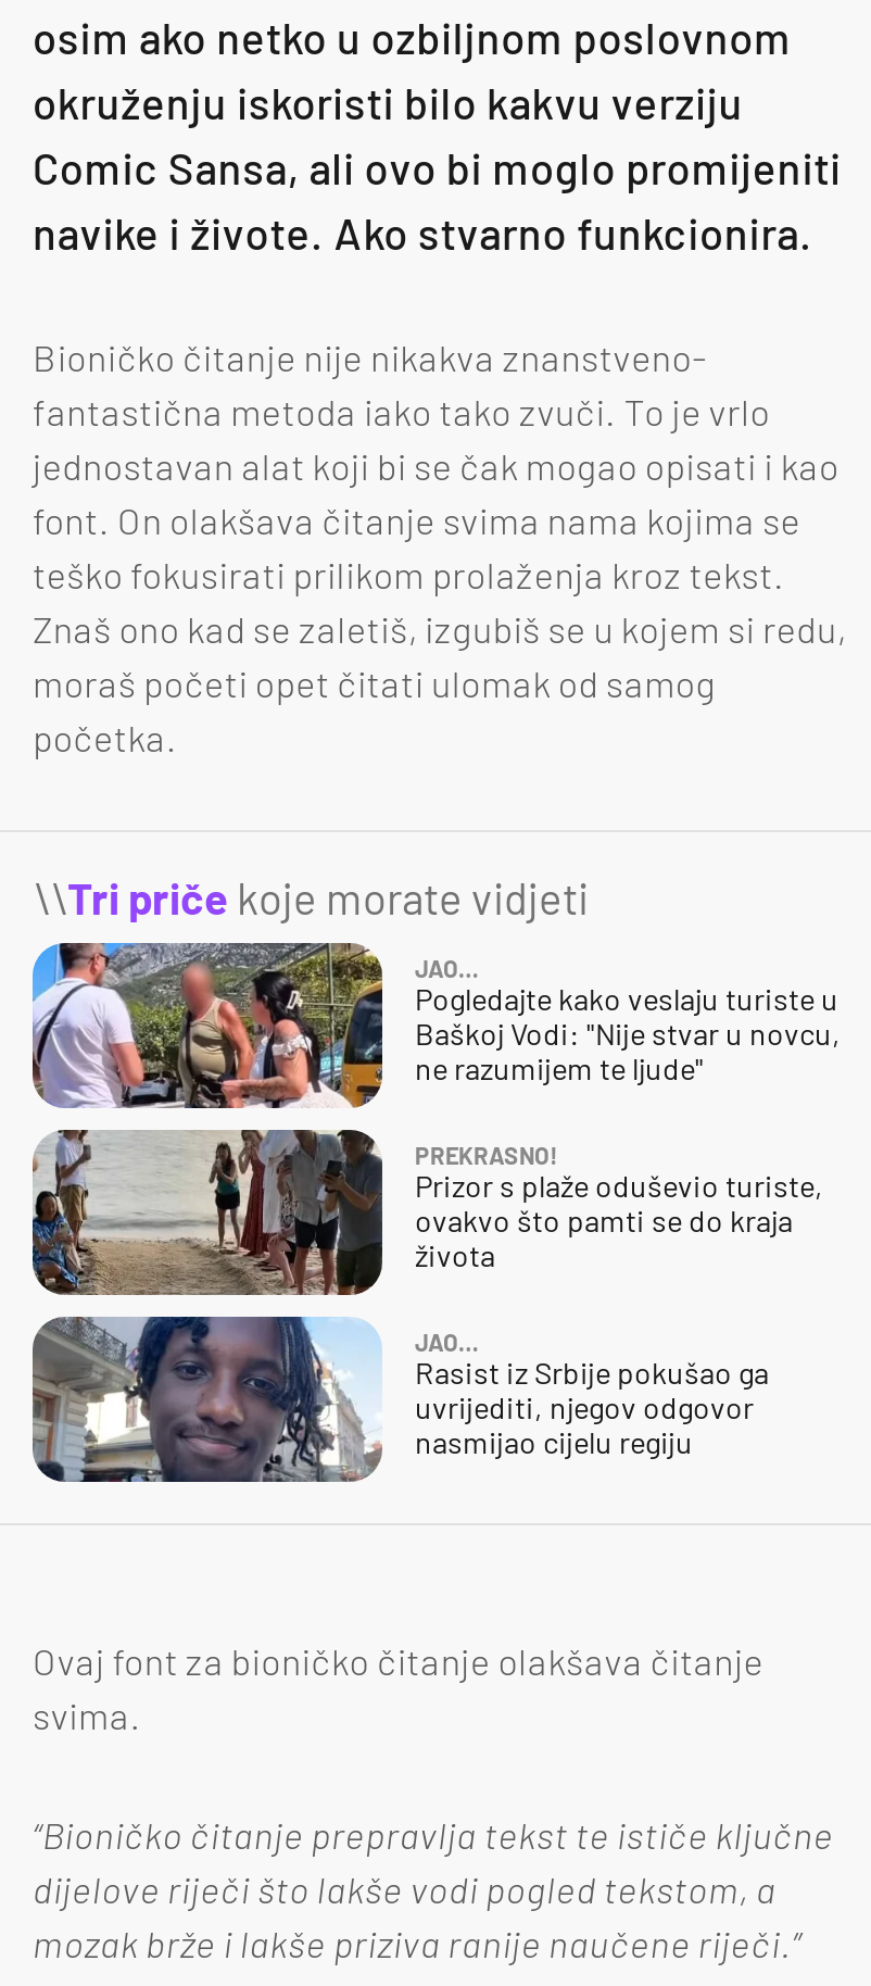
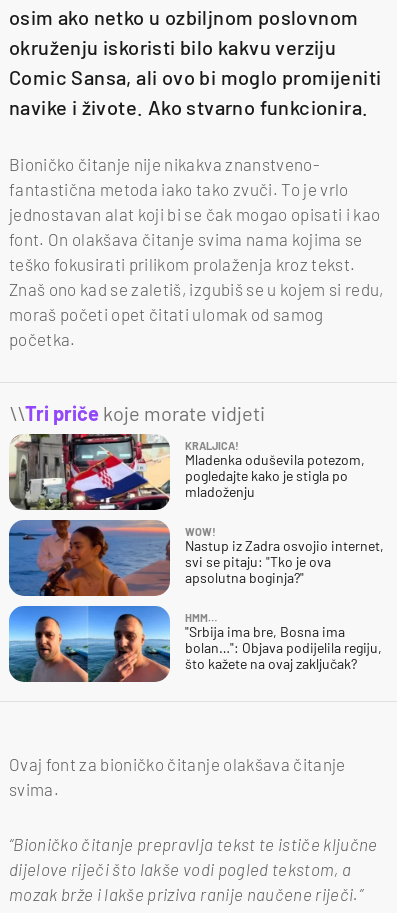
[30,941,841,1110] [image] | JAO… | Pogledajte kako veslaju turiste u | Baškoj Vodi: "Nije stvar u novcu, | ne razumijem te ljude" -> [8,433,365,511] [image] | KRALJICA! | Mladenka oduševila potezom, | pogledajte kako je stigla po | mladoženju
[30,1128,823,1297] [image] | PREKRASNO! | Prizor s plaže oduševio turiste, | ovakvo što pamti se do kraja | života -> [8,519,384,597] [image] | WOW! | Nastup iz Zadra osvojio internet, | svi se pitaju: "Tko je ova | apsolutna boginja?"
[30,1315,769,1484] [image] | JAO… | Rasist iz Srbije pokušao ga | uvrijediti, njegov odgovor | nasmijao cijelu regiju -> [8,605,382,683] [image] | HMM… | "Srbija ima bre, Bosna ima | bolan…": Objava podijelila regiju, | što kažete na ovaj zaključak?

